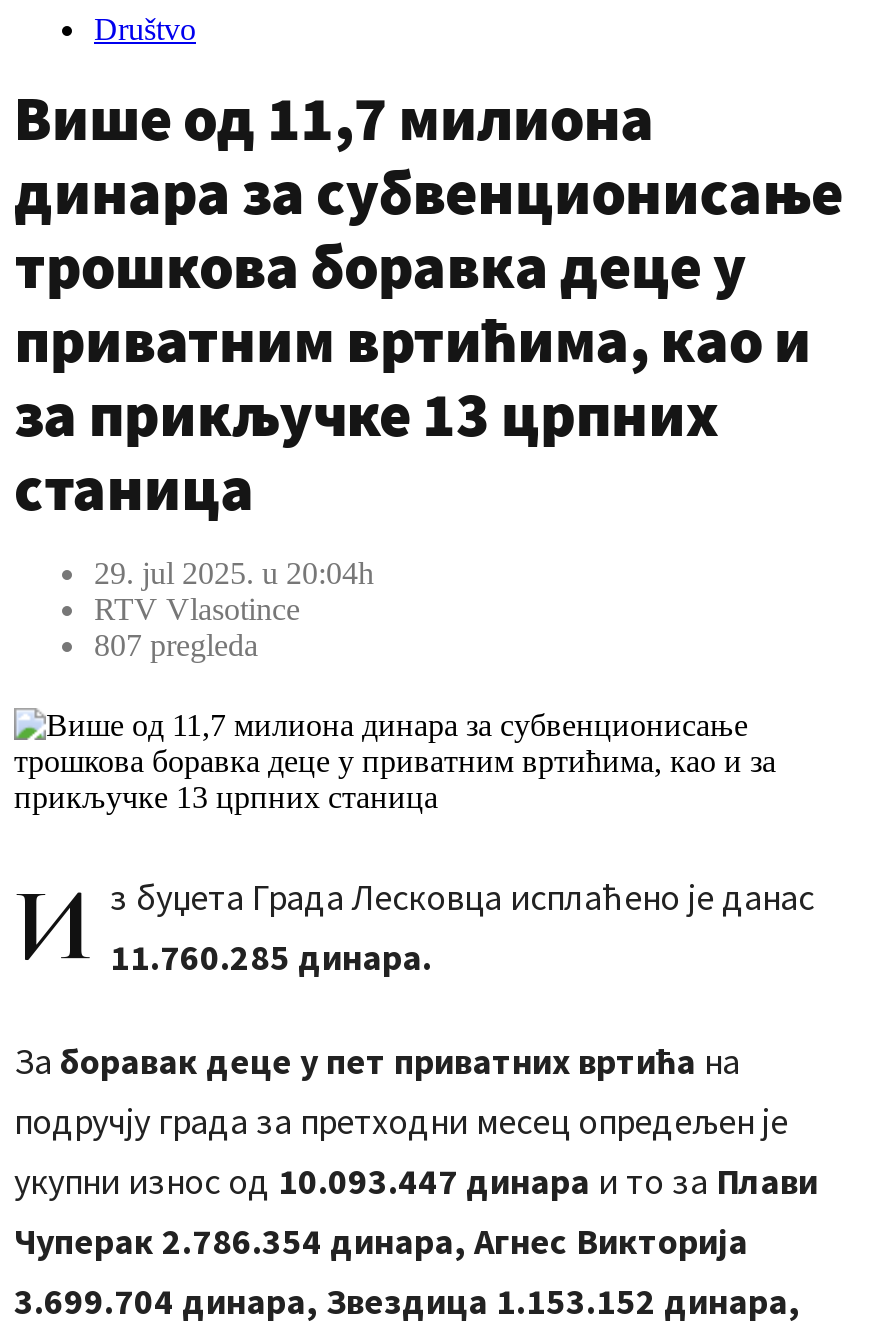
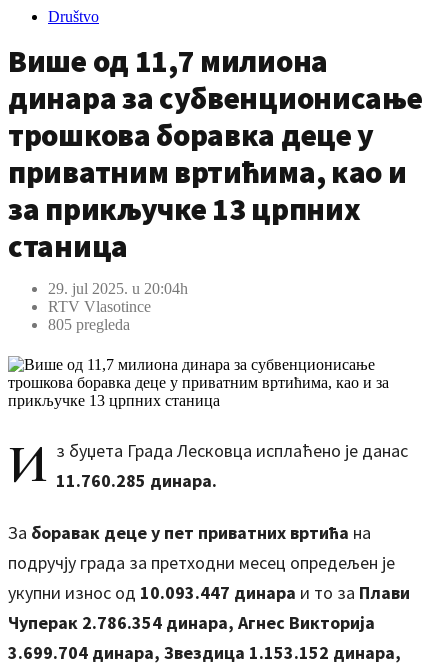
[94,628,258,662] 807 pregleda -> [48,316,130,333] 805 pregleda

